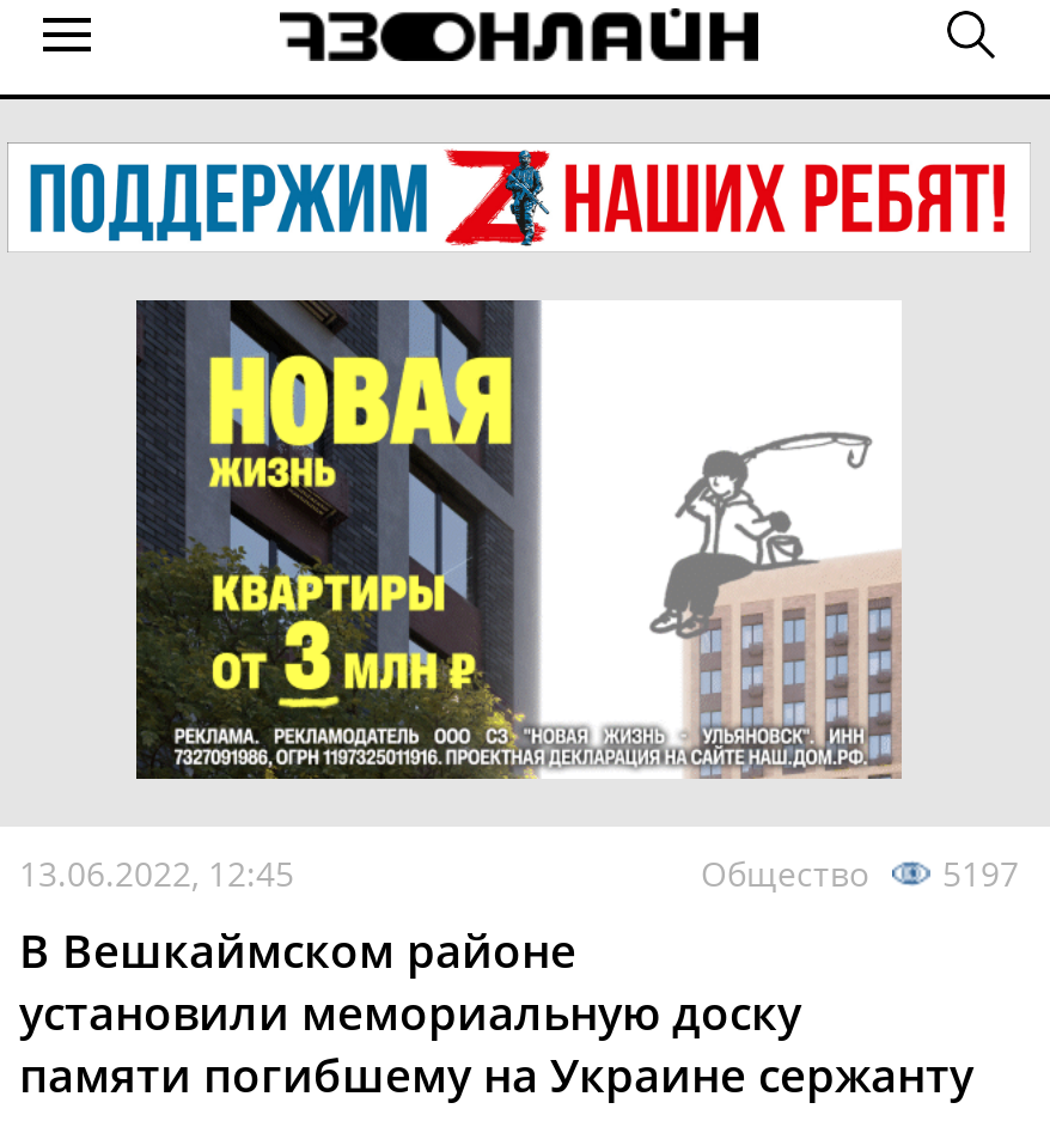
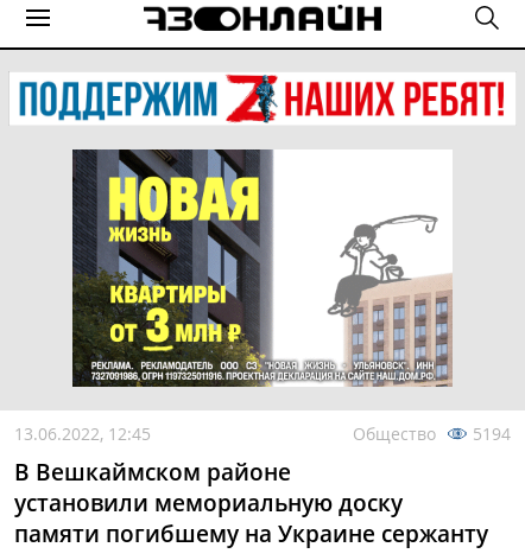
[701,851,1019,896] Общество 5197 -> [353,422,511,445] Общество 5194

